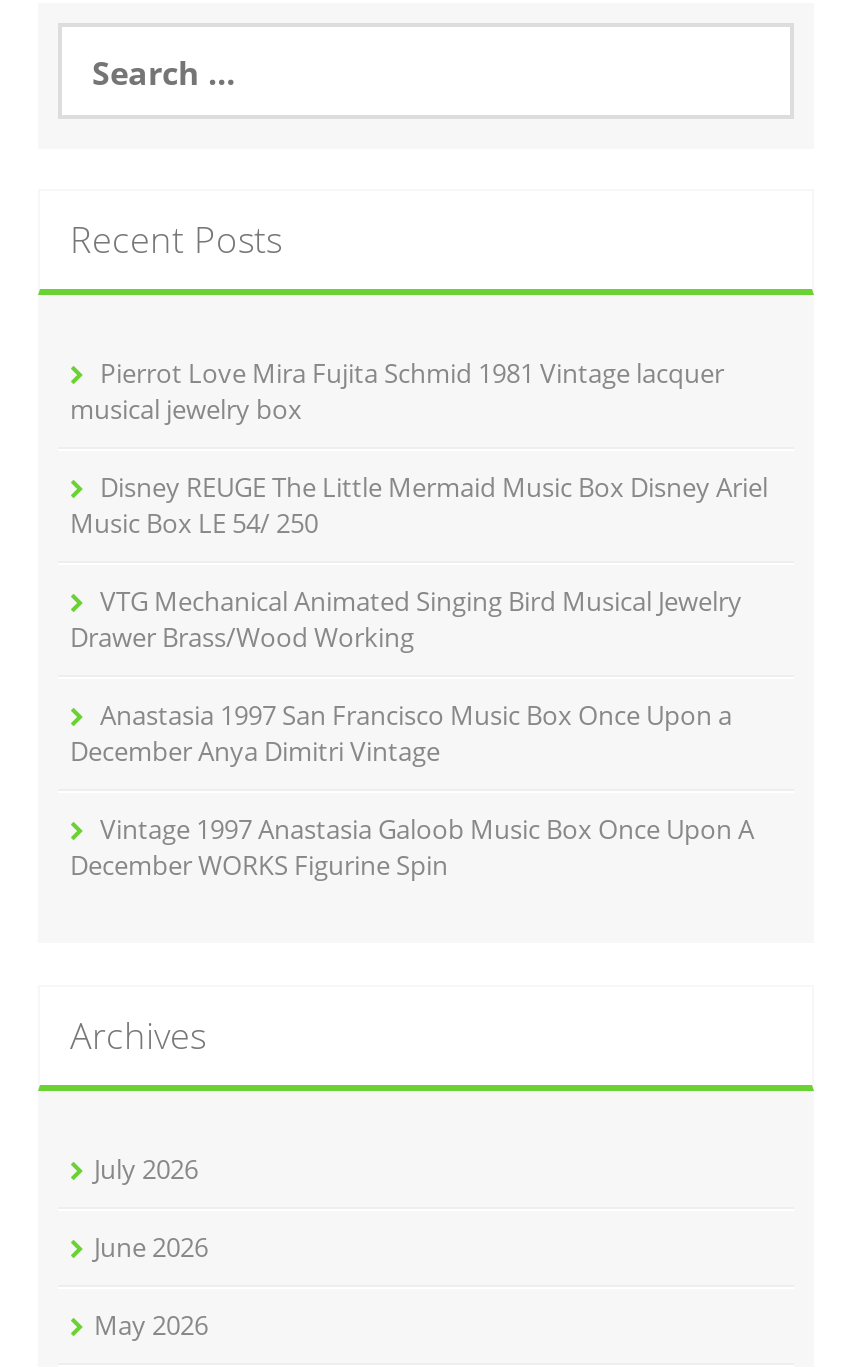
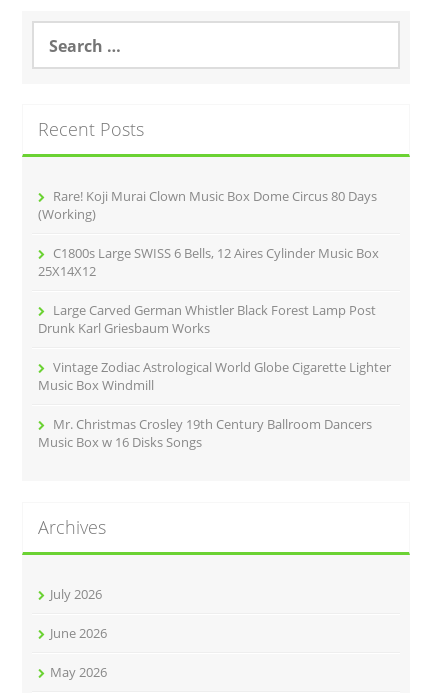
[70,356,724,428] Pierrot Love Mira Fujita Schmid 1981 Vintage lacquer | musical jewelry box -> [38,187,377,223] Rare! Koji Murai Clown Music Box Dome Circus 80 Days | (Working)
[70,470,768,542] Disney REUGE The Little Mermaid Music Box Disney Ariel | Music Box LE 54/ 250 -> [38,244,379,280] C1800s Large SWISS 6 Bells, 12 Aires Cylinder Music Box | 25X14X12
[70,584,742,656] VTG Mechanical Animated Singing Bird Musical Jewelry | Drawer Brass/Wood Working -> [38,301,376,337] Large Carved German Whistler Black Forest Lamp Post | Drunk Karl Griesbaum Works
[70,698,732,770] Anastasia 1997 San Francisco Music Box Once Upon a | December Anya Dimitri Vintage -> [38,358,391,394] Vintage Zodiac Astrological World Globe Cigarette Lighter | Music Box Windmill
[70,812,754,884] Vintage 1997 Anastasia Galoob Music Box Once Upon A | December WORKS Figurine Spin -> [38,415,372,451] Mr. Christmas Crosley 19th Century Ballroom Dancers | Music Box w 16 Disks Songs

